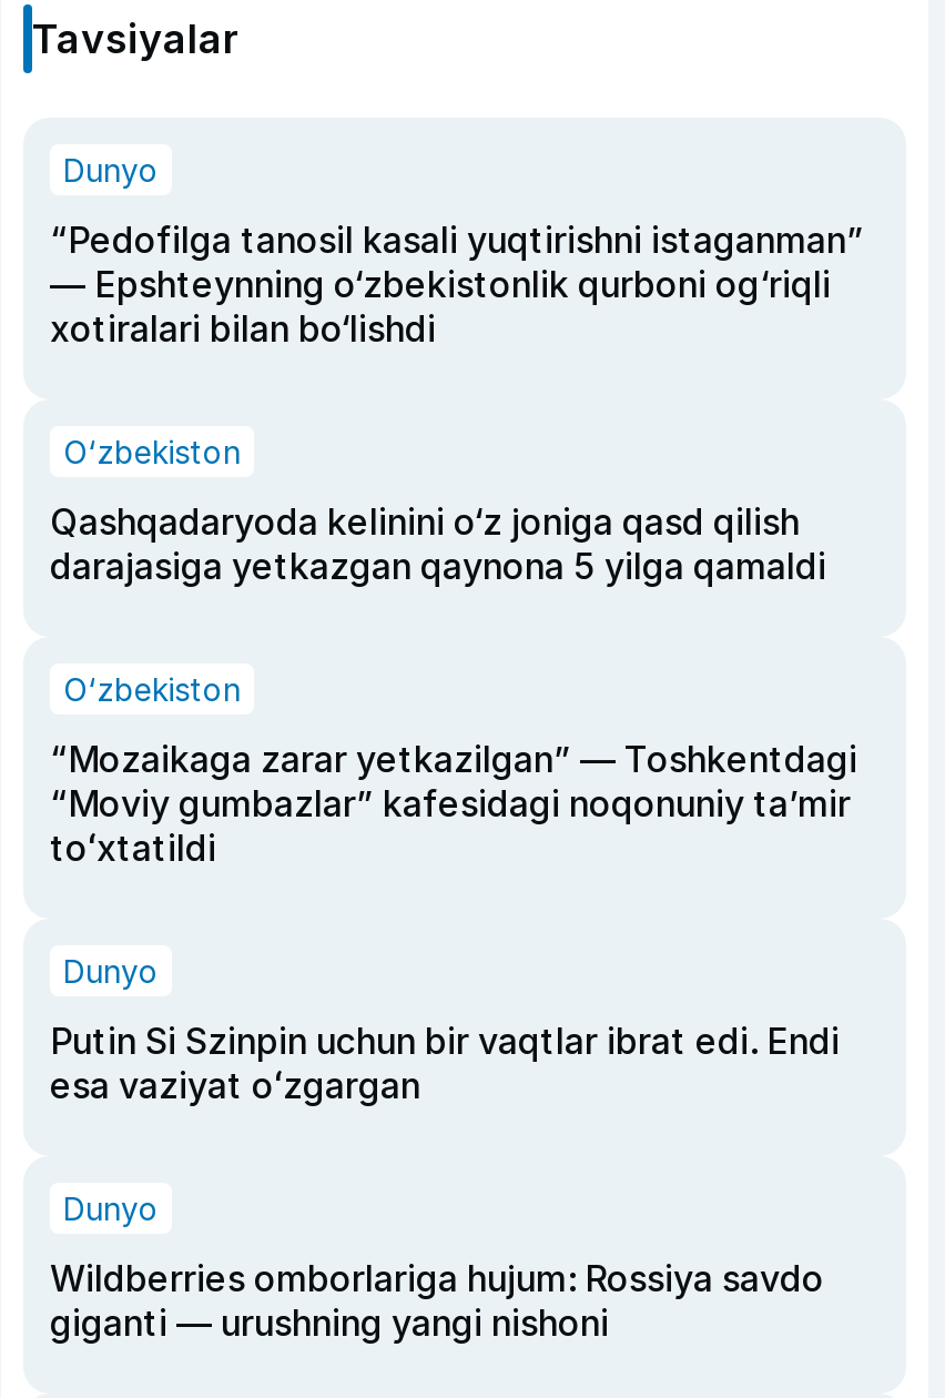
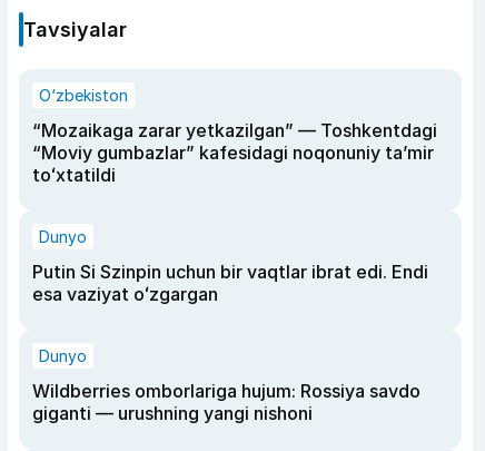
[50,152,864,589] Dunyo | “Pedofilga tanosil kasali yuqtirishni istaganman” | — Epshteynning o‘zbekistonlik qurboni og‘riqli | xotiralari bilan bo‘lishdi | O‘zbekiston | Qashqadaryoda kelinini o‘z joniga qasd qilish | darajasiga yetkazgan qaynona 5 yilga qamaldi -> none

